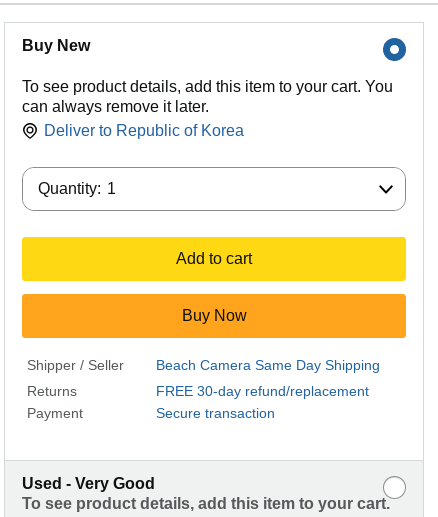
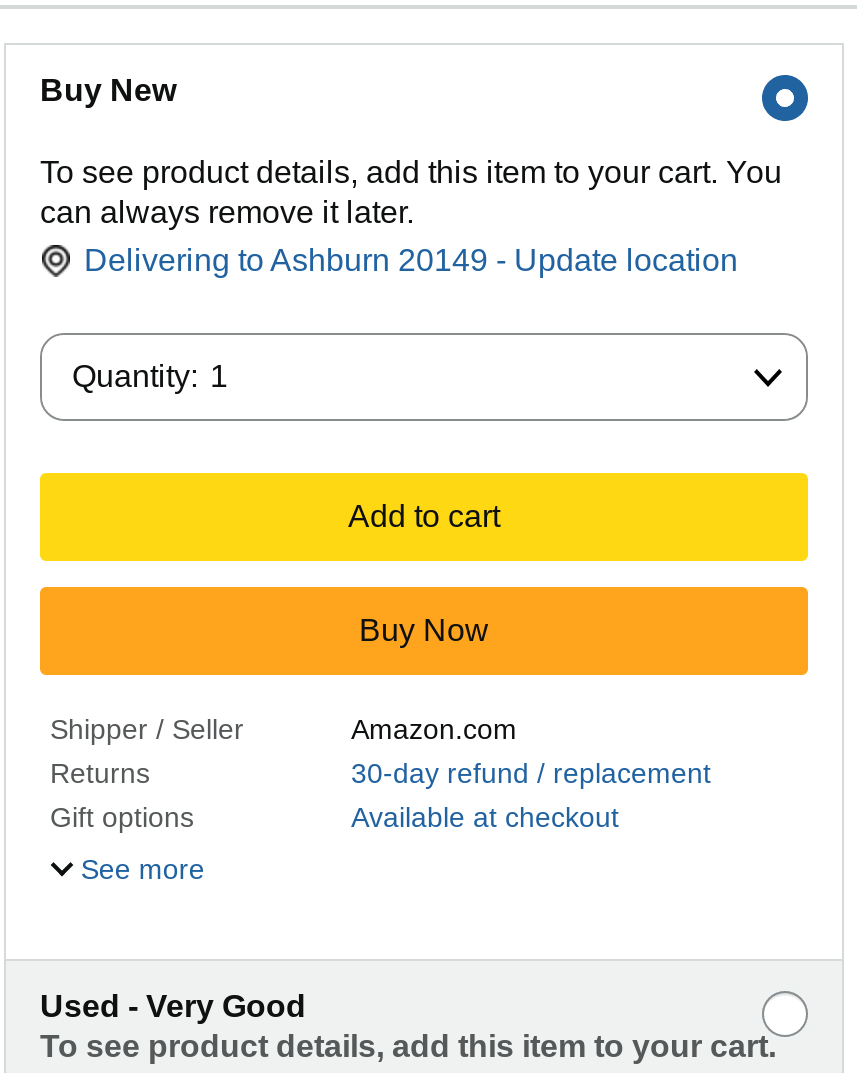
[44,122,244,139] Deliver to Republic of Korea -> [84,243,738,277] Delivering to Ashburn 20149 - Update location
[155,357,379,373] Beach Camera Same Day Shipping -> [351,713,517,745] Amazon.com
[27,383,368,421] FREE 30-day refund/replacement | Payment | Secure transaction -> [50,757,711,885] 30-day refund / replacement | Gift options | Available at checkout | See more

